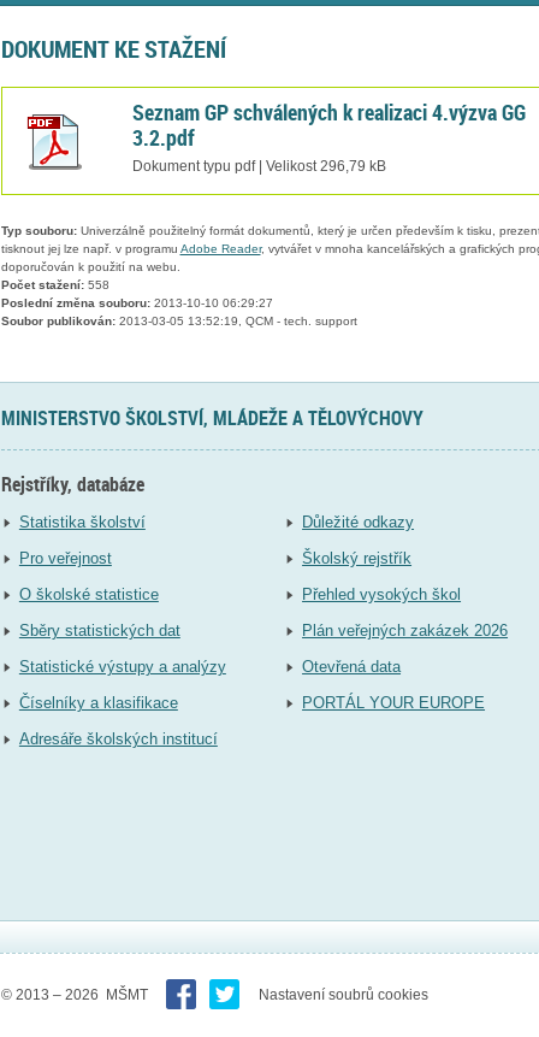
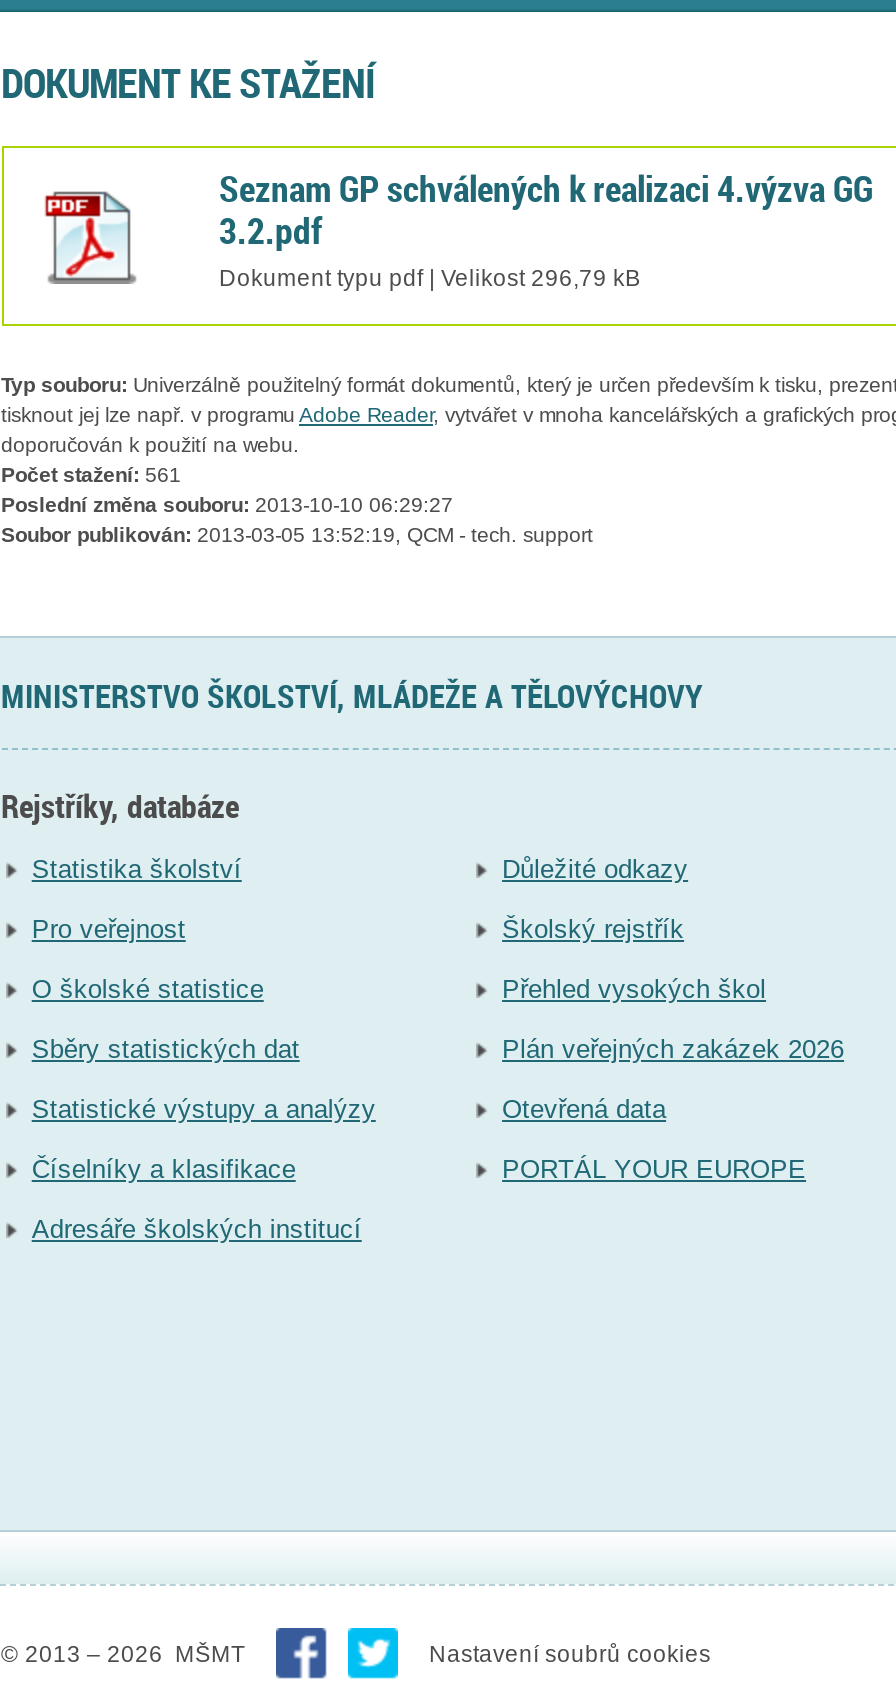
[1,279,109,292] Počet stažení: 558 -> [1,465,181,487] Počet stažení: 561

